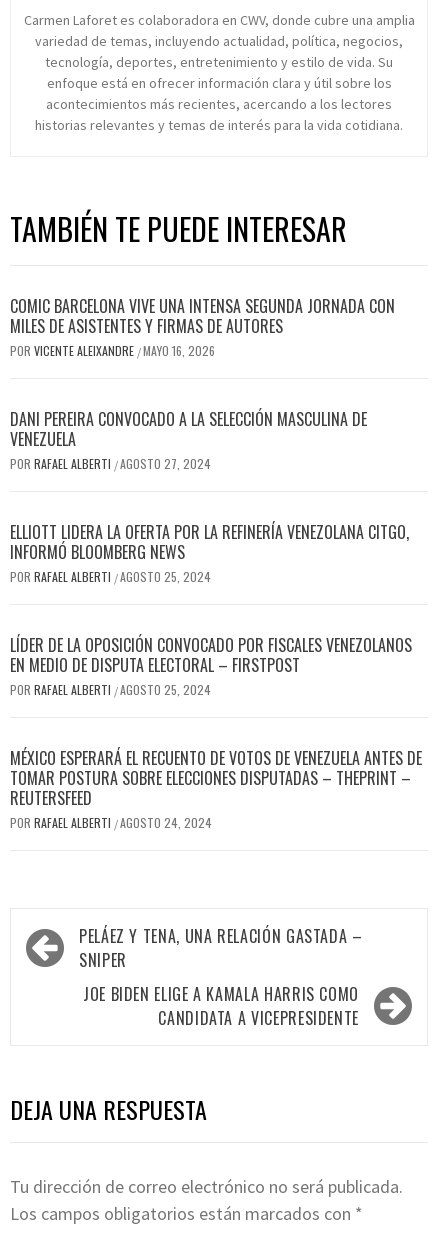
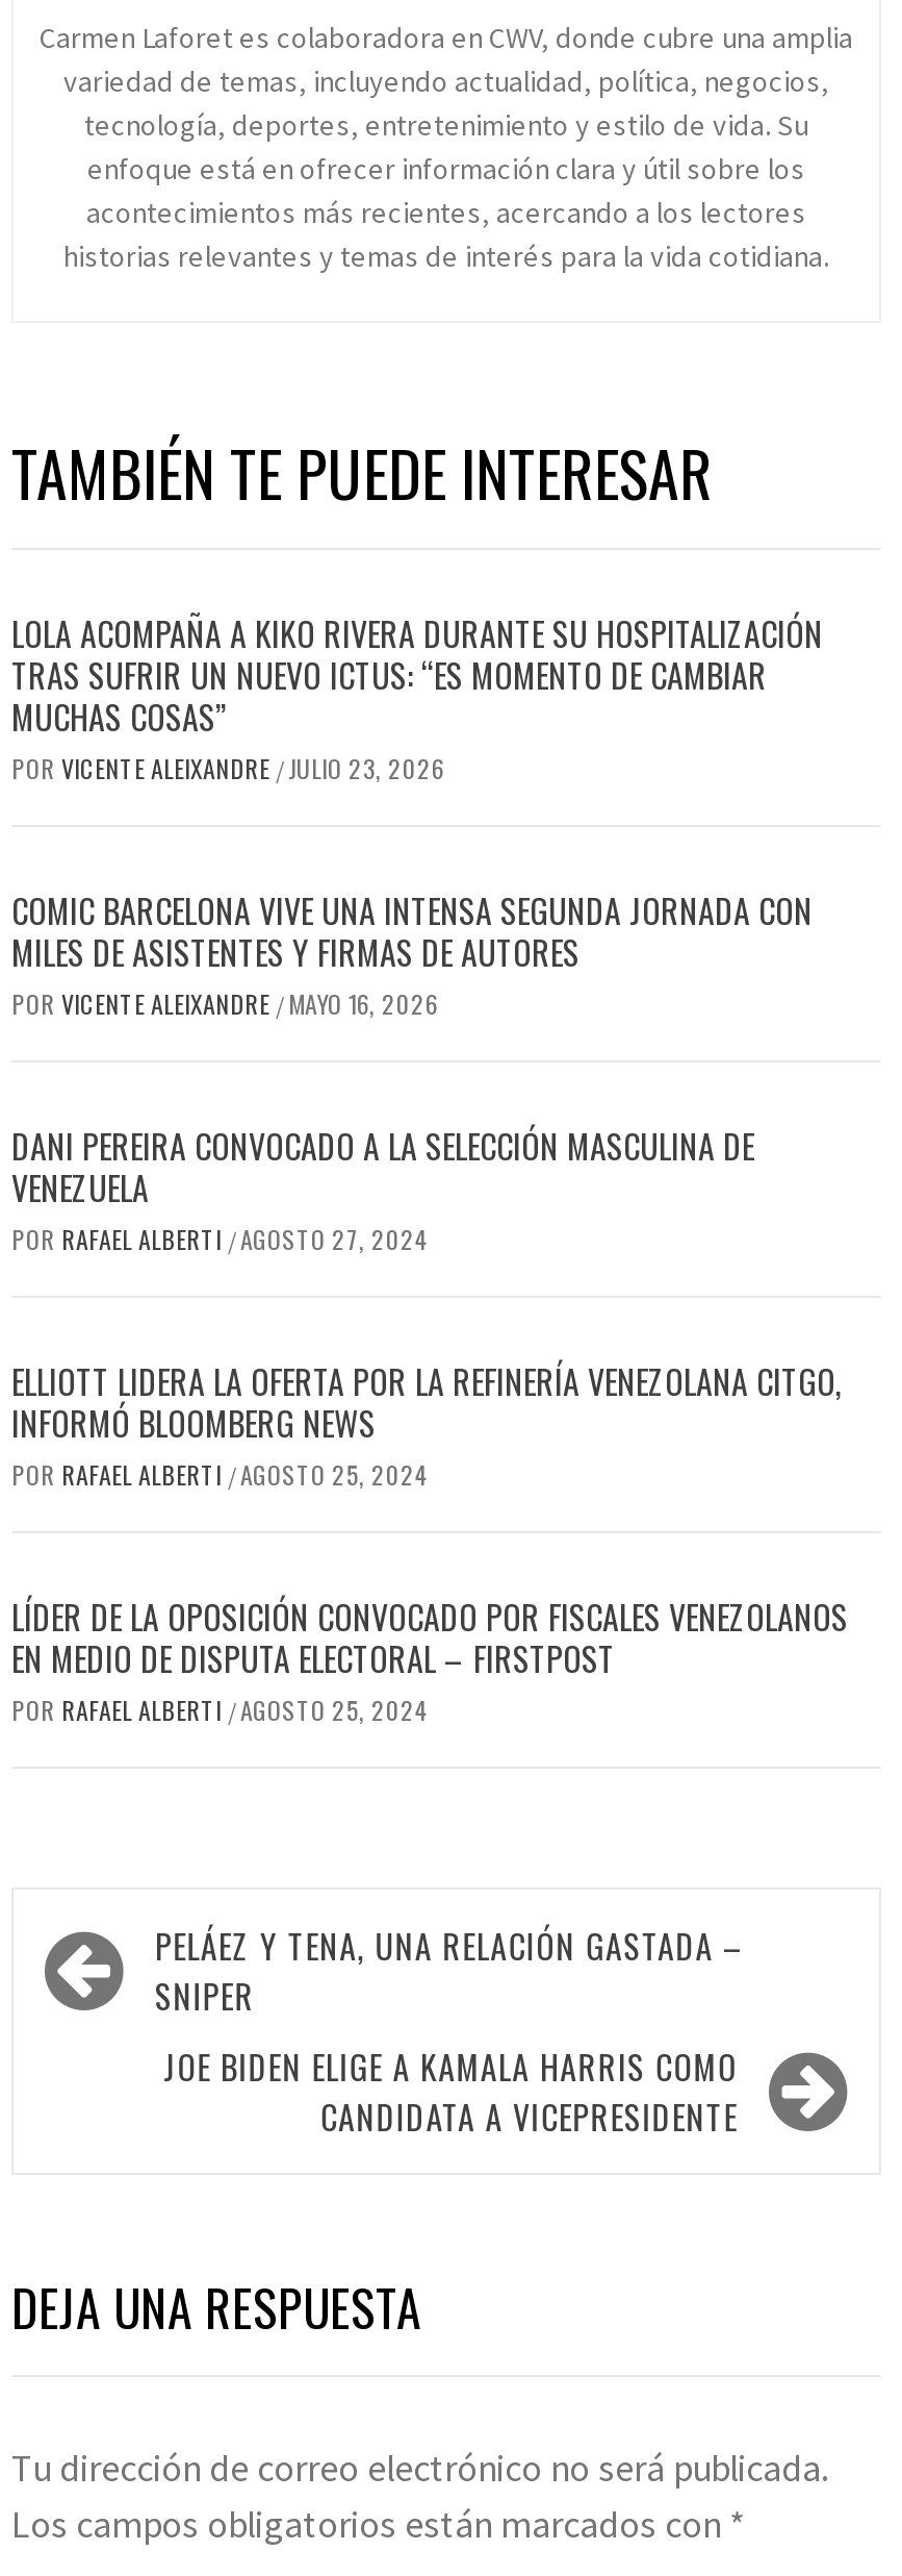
none -> [11,609,823,786] LOLA ACOMPAÑA A KIKO RIVERA DURANTE SU HOSPITALIZACIÓN | TRAS SUFRIR UN NUEVO ICTUS: “ES MOMENTO DE CAMBIAR | MUCHAS COSAS” | POR VICENTE ALEIXANDRE / JULIO 23, 2026
moved [10,294,412,698] -> [11,886,848,1728]: COMIC BARCELONA VIVE UNA INTENSA SEGUNDA JORNADA CON | MILES DE ASISTENTES Y FIRMAS DE AUTORES | POR VICENTE ALEIXANDRE / MAYO 16, 2026 | ... | EN MEDIO DE DISPUTA ELECTORAL – FIRSTPOST | POR RAFAEL ALBERTI / AGOSTO 25, 2024
[10,746,422,831] MÉXICO ESPERARÁ EL RECUENTO DE VOTOS DE VENEZUELA ANTES DE | TOMAR POSTURA SOBRE ELECCIONES DISPUTADAS – THEPRINT – | REUTERSFEED | POR RAFAEL ALBERTI / AGOSTO 24, 2024 -> none

